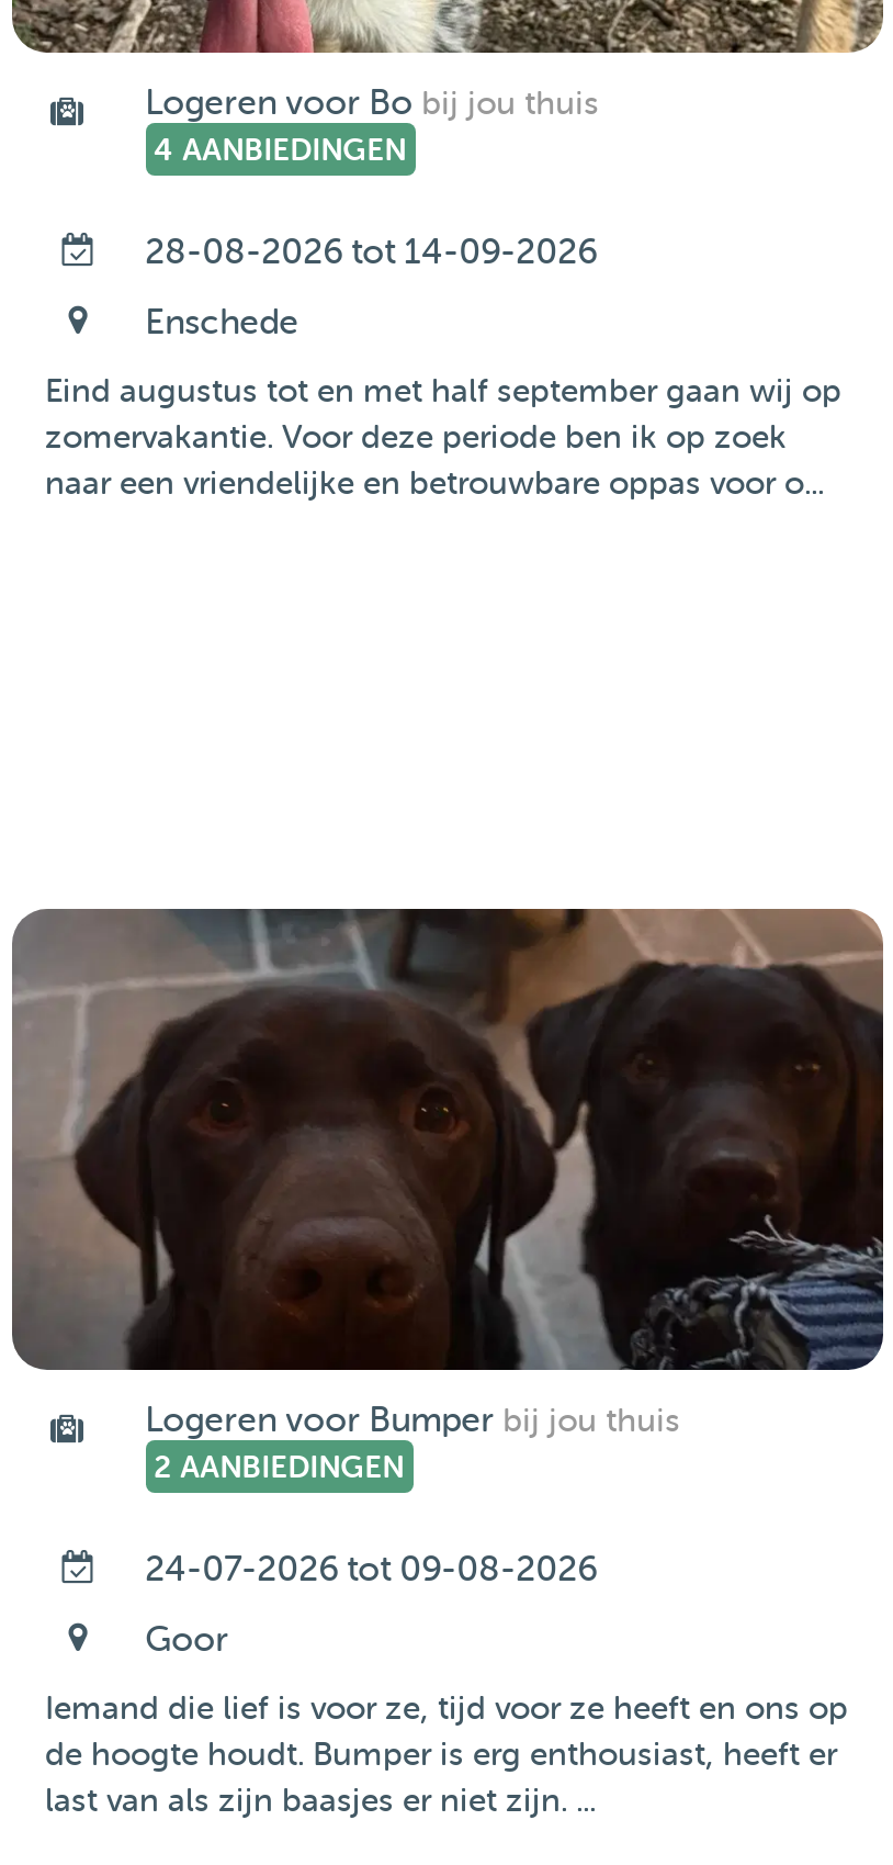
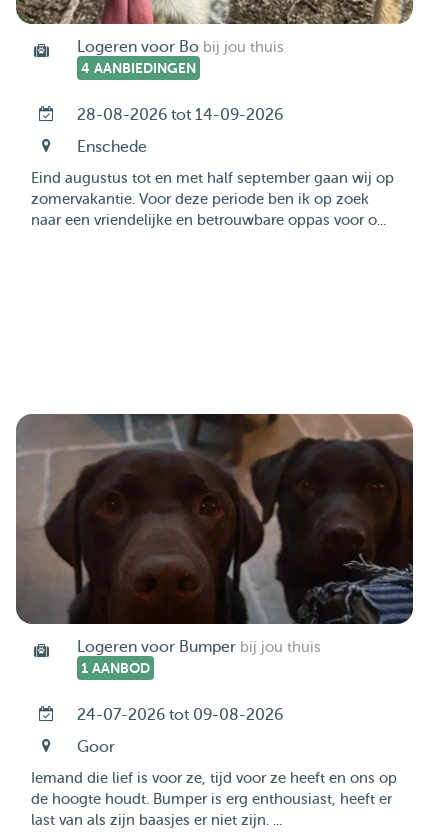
[154,1449,404,1484] 2 AANBIEDINGEN -> [81,660,150,676] 1 AANBOD

